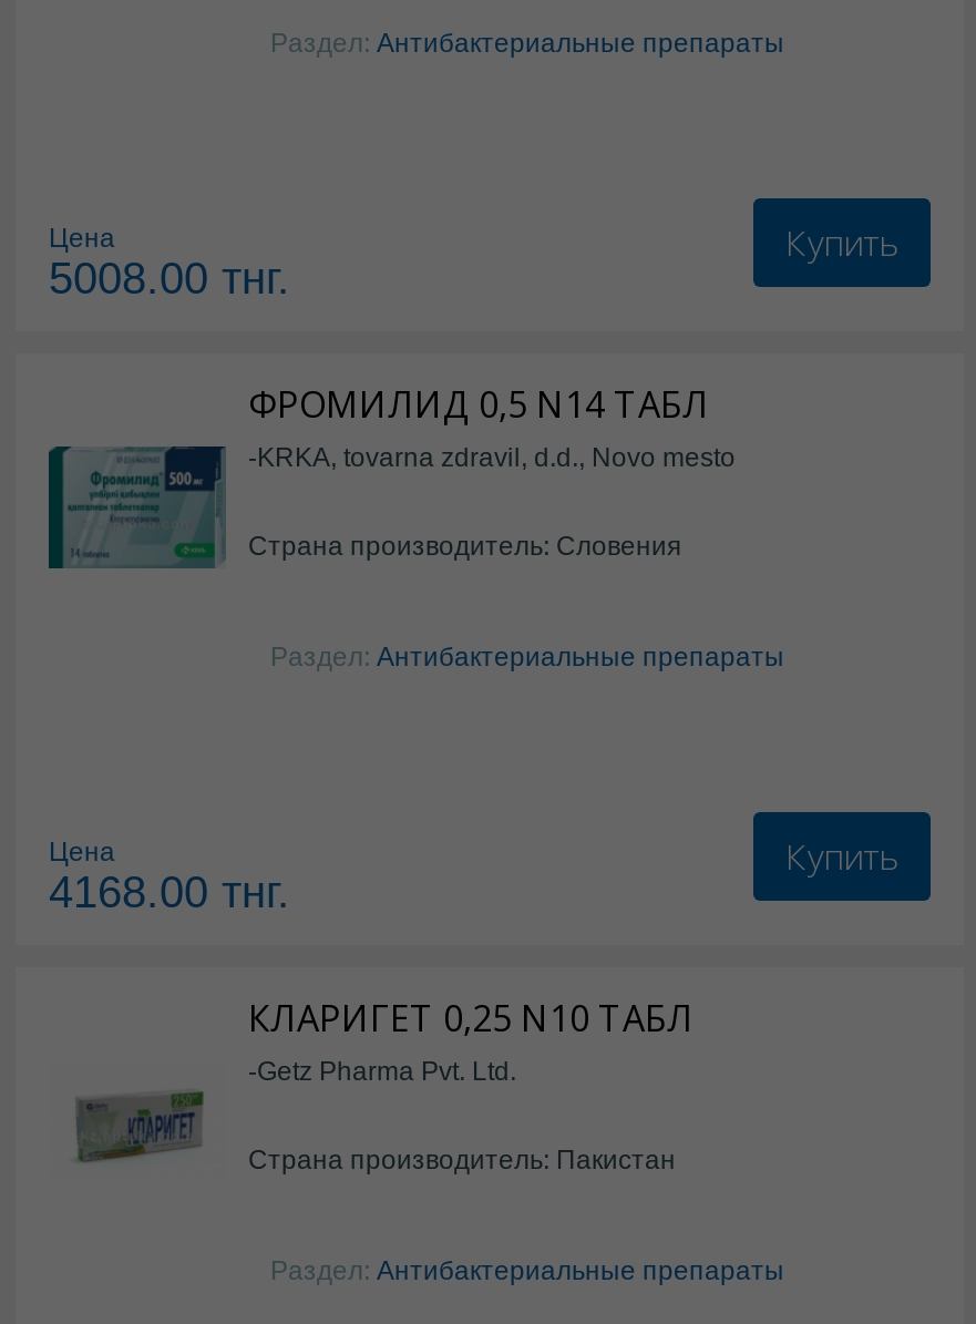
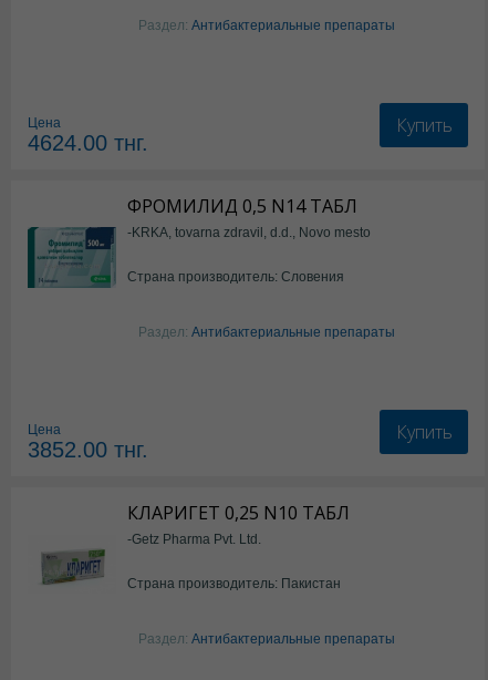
[49,254,290,302] 5008.00 тнг. -> [28,131,148,155] 4624.00 тнг.
[49,868,290,916] 4168.00 тнг. -> [28,437,148,462] 3852.00 тнг.

